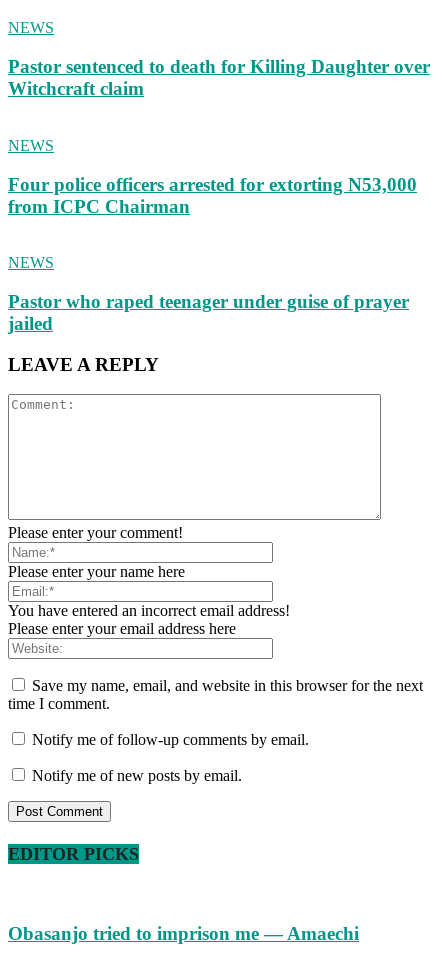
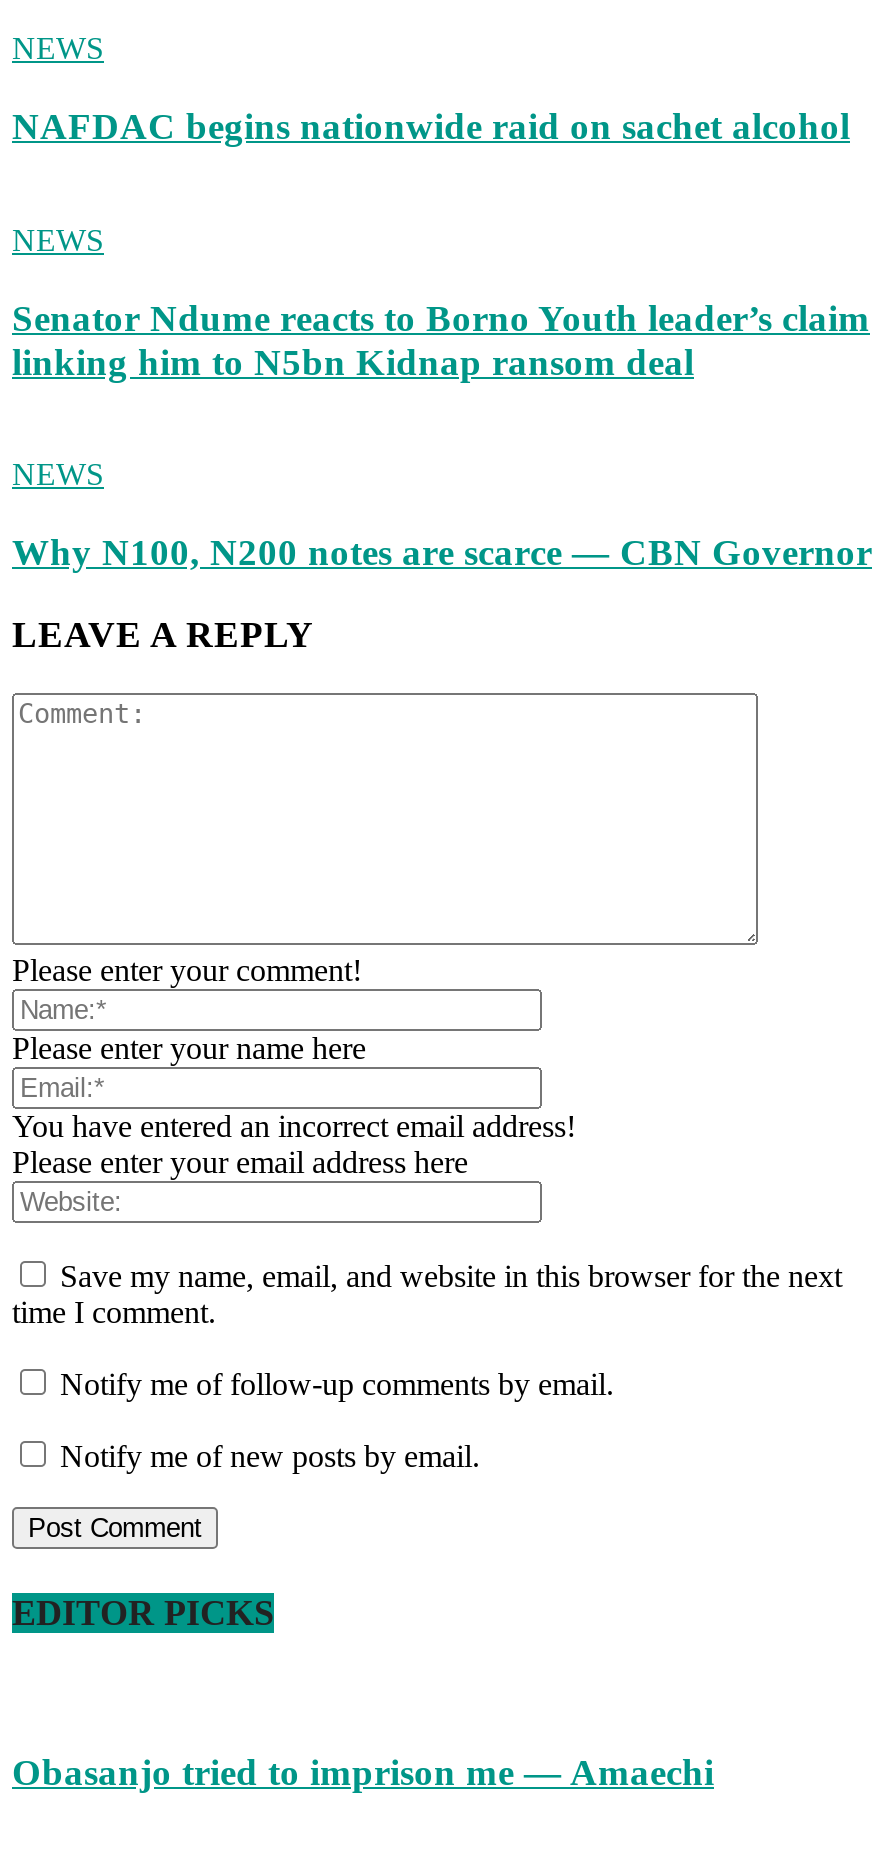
[8,56,430,99] Pastor sentenced to death for Killing Daughter over | Witchcraft claim -> [12,105,850,147] NAFDAC begins nationwide raid on sachet alcohol
[8,174,417,217] Four police officers arrested for extorting N53,000 | from ICPC Chairman -> [12,296,870,382] Senator Ndume reacts to Borno Youth leader’s claim | linking him to N5bn Kidnap ransom deal
[8,291,409,334] Pastor who raped teenager under guise of prayer | jailed -> [12,531,872,573] Why N100, N200 notes are scarce — CBN Governor

